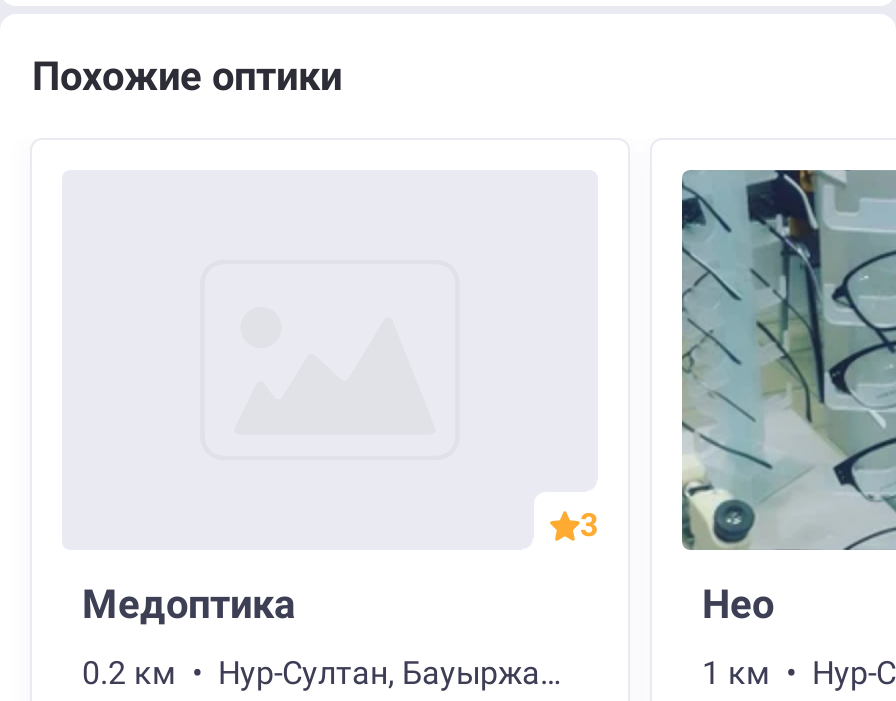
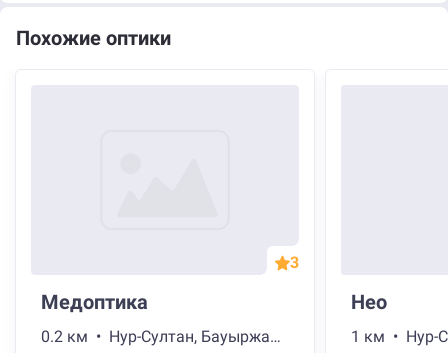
[680,168,890,552] [image] -> none

